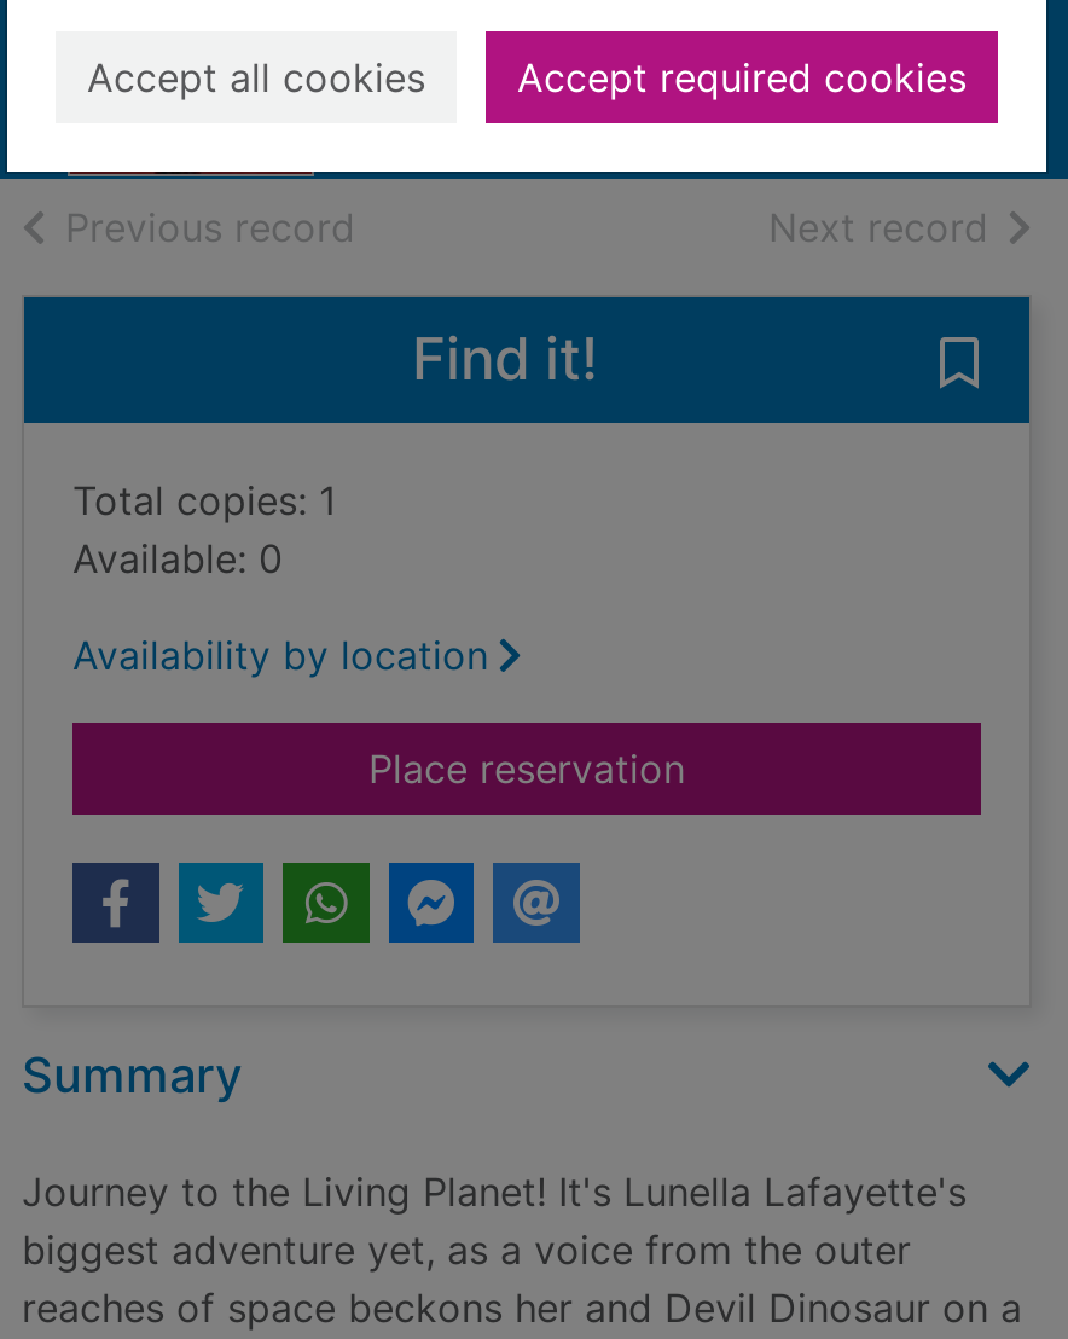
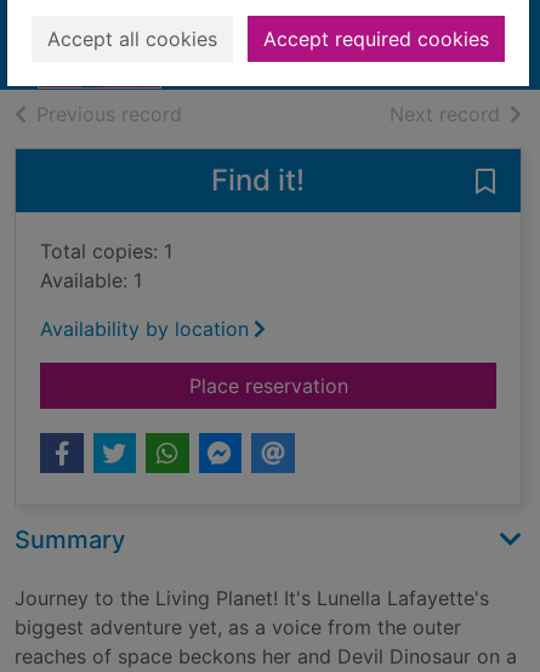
[72,535,283,584] Available: 0 -> [40,269,142,293] Available: 1

